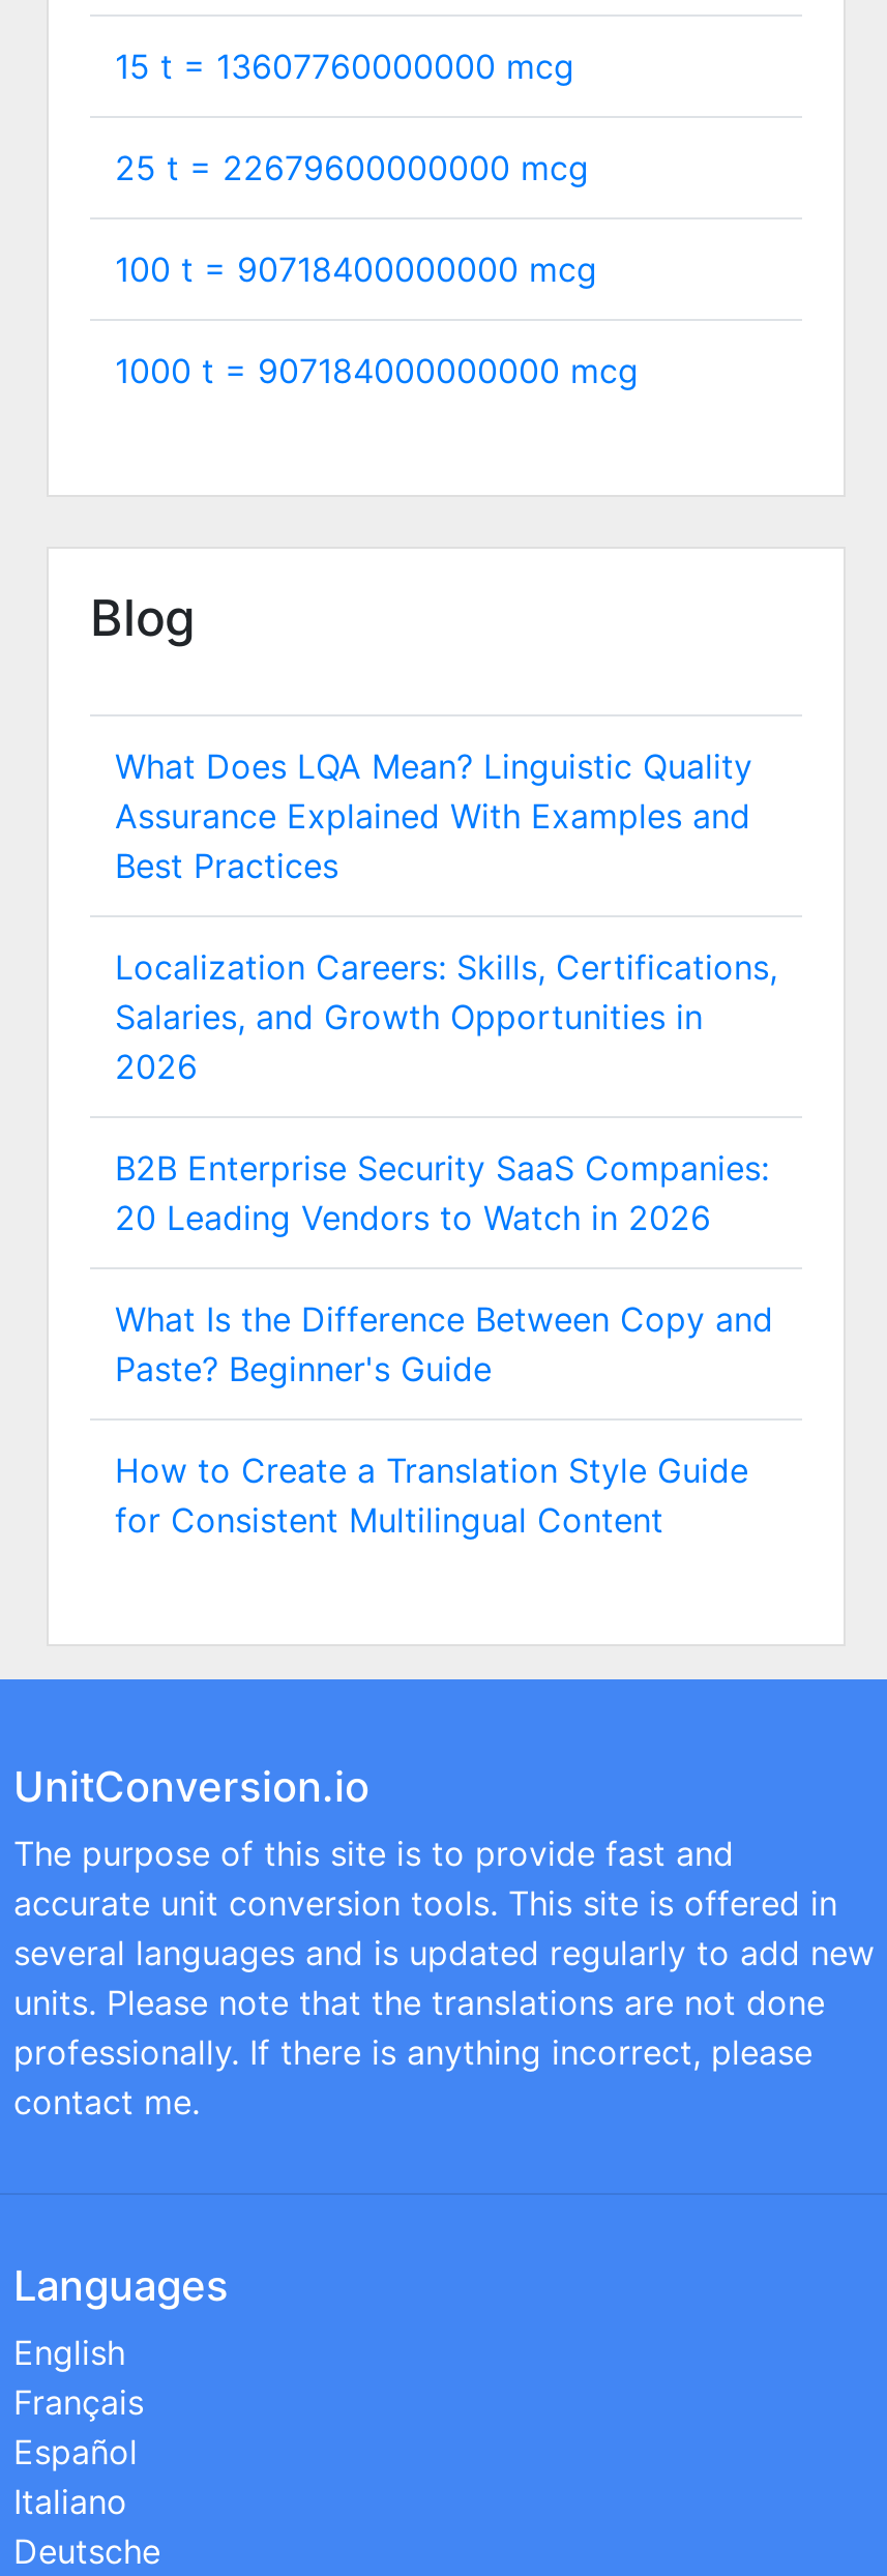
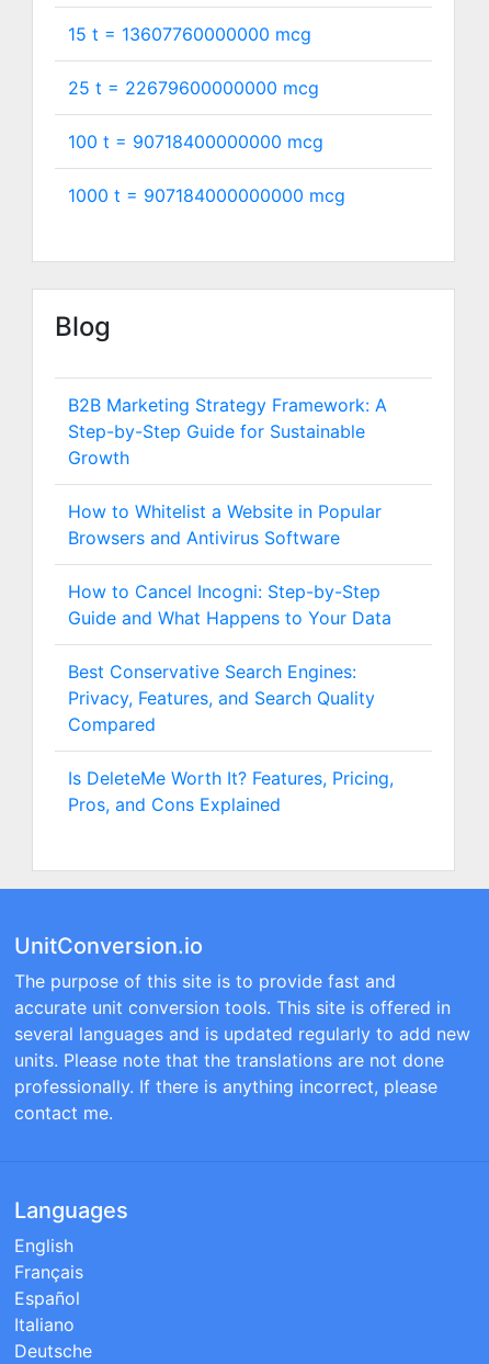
[115,745,752,886] What Does LQA Mean? Linguistic Quality | Assurance Explained With Examples and | Best Practices -> [68,394,387,469] B2B Marketing Strategy Framework: A | Step-by-Step Guide for Sustainable | Growth
[115,946,777,1087] Localization Careers: Skills, Certifications, | Salaries, and Growth Opportunities in | 2026 -> [68,500,382,549] How to Whitelist a Website in Popular | Browsers and Antivirus Software
[115,1147,769,1238] B2B Enterprise Security SaaS Companies: | 20 Leading Vendors to Watch in 2026 -> [68,580,391,629] How to Cancel Incogni: Step-by-Step | Guide and What Happens to Your Data
[115,1298,773,1389] What Is the Difference Between Copy and | Paste? Beginner's Guide -> [68,661,375,735] Best Conservative Search Engines: | Privacy, Features, and Search Quality | Compared
[115,1450,748,1541] How to Create a Translation Style Guide | for Consistent Multilingual Content -> [68,767,394,815] Is DeleteMe Worth It? Features, Pricing, | Pros, and Cons Explained

